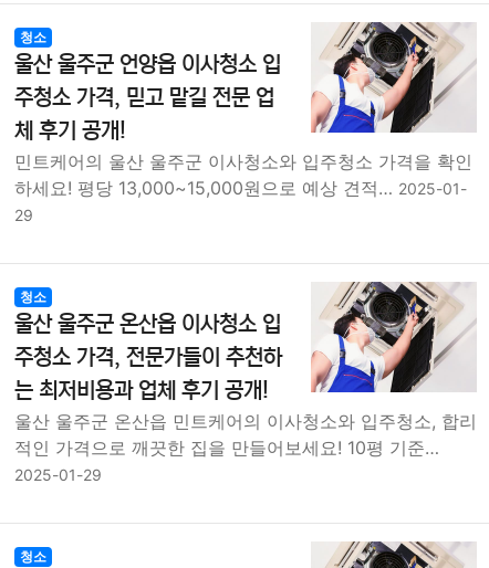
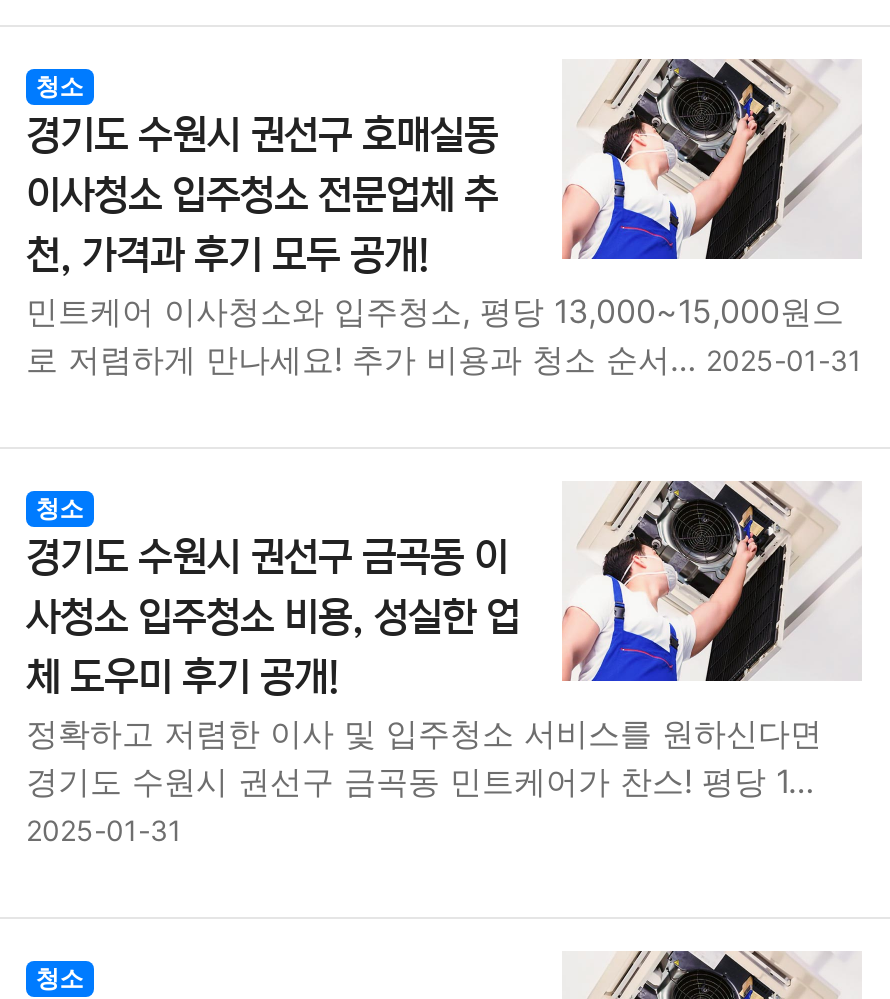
[14,52,472,224] 울산 울주군 언양읍 이사청소 입 | 주청소 가격, 믿고 맡길 전문 업 | 체 후기 공개! | 민트케어의 울산 울주군 이사청소와 입주청소 가격을 확인 | 하세요! 평당 13,000~15,000원으로 예상 견적… 2025-01- | 29 -> [26,113,862,379] 경기도 수원시 권선구 호매실동 | 이사청소 입주청소 전문업체 추 | 천, 가격과 후기 모두 공개! | 민트케어 이사청소와 입주청소, 평당 13,000~15,000원으 | 로 저렴하게 만나세요! 추가 비용과 청소 순서… 2025-01-31
[14,312,477,484] 울산 울주군 온산읍 이사청소 입 | 주청소 가격, 전문가들이 추천하 | 는 최저비용과 업체 후기 공개! | 울산 울주군 온산읍 민트케어의 이사청소와 입주청소, 합리 | 적인 가격으로 깨끗한 집을 만들어보세요! 10평 기준… | 2025-01-29 -> [26,535,822,847] 경기도 수원시 권선구 금곡동 이 | 사청소 입주청소 비용, 성실한 업 | 체 도우미 후기 공개! | 정확하고 저렴한 이사 및 입주청소 서비스를 원하신다면 | 경기도 수원시 권선구 금곡동 민트케어가 찬스! 평당 1… | 2025-01-31

